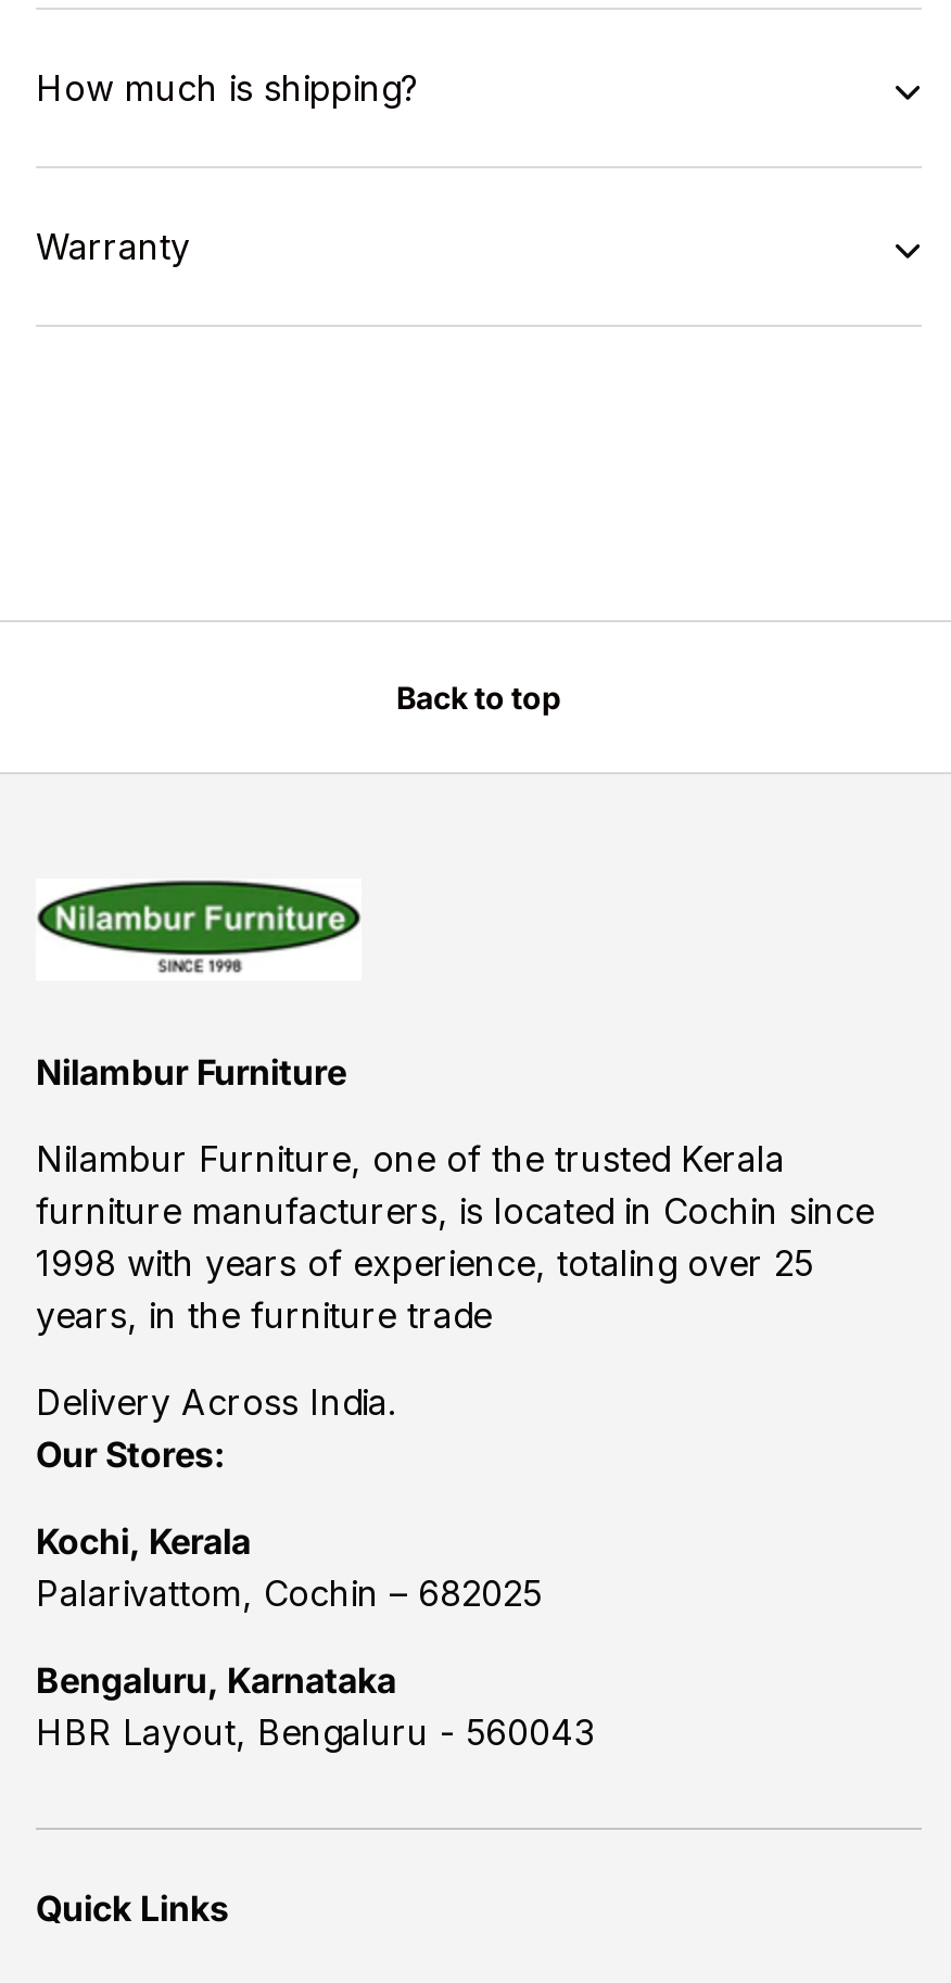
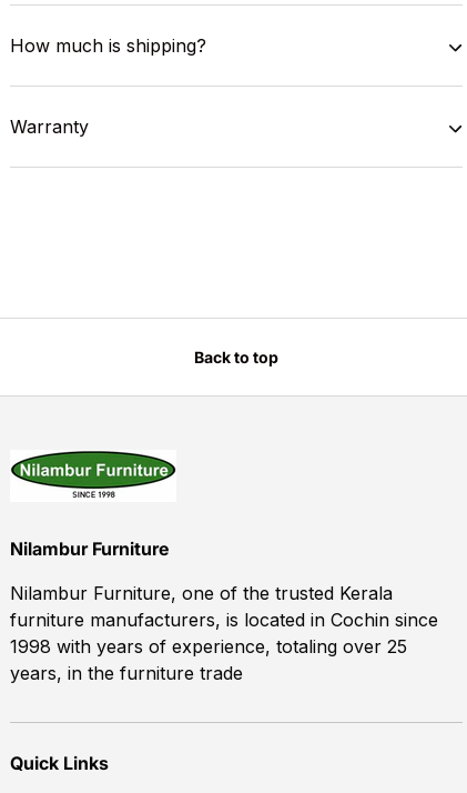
[36,1380,594,1754] Delivery Across India. | Our Stores: | Kochi, Kerala | Palarivattom, Cochin – 682025 | Bengaluru, Karnataka | HBR Layout, Bengaluru - 560043 -> none

